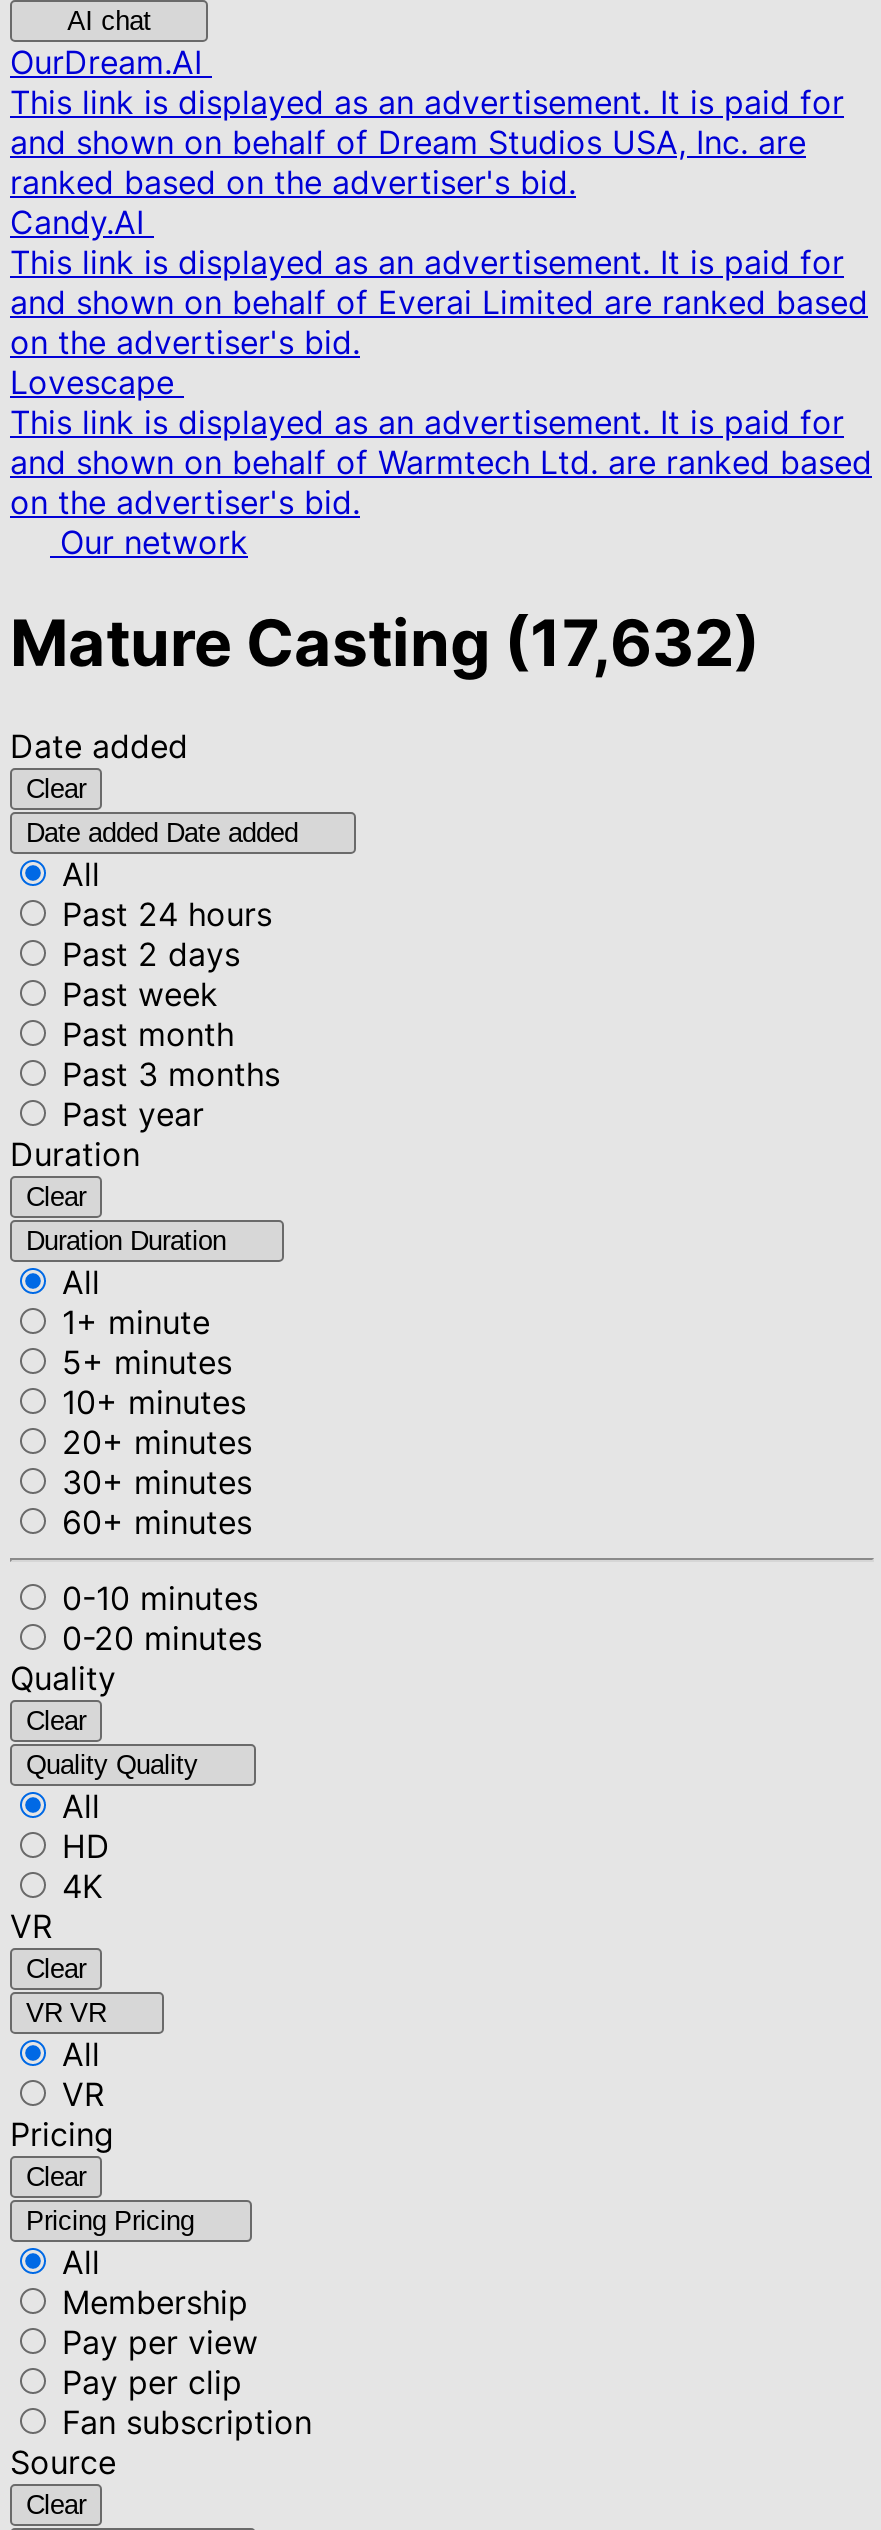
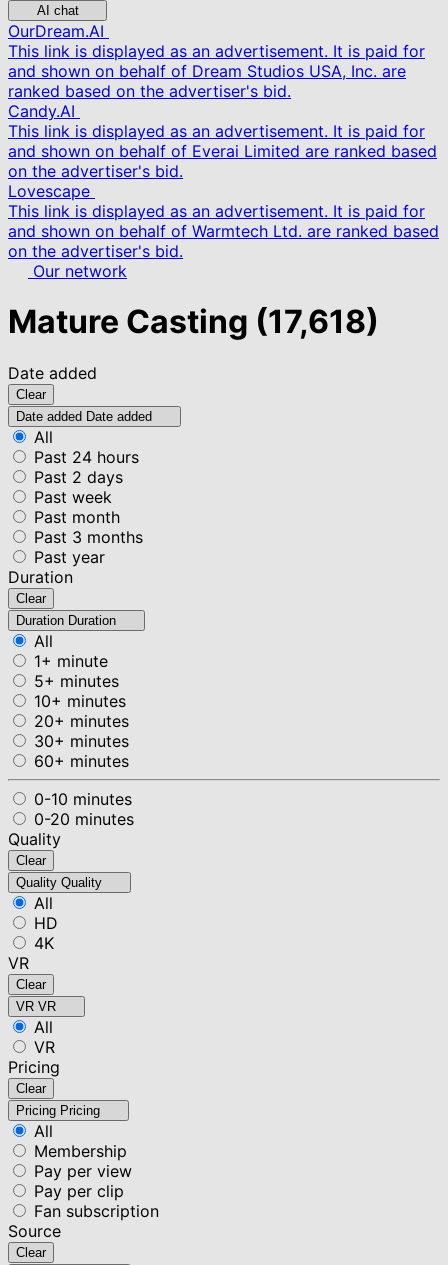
[10,605,760,683] Mature Casting (17,632) -> [8,302,379,341] Mature Casting (17,618)

